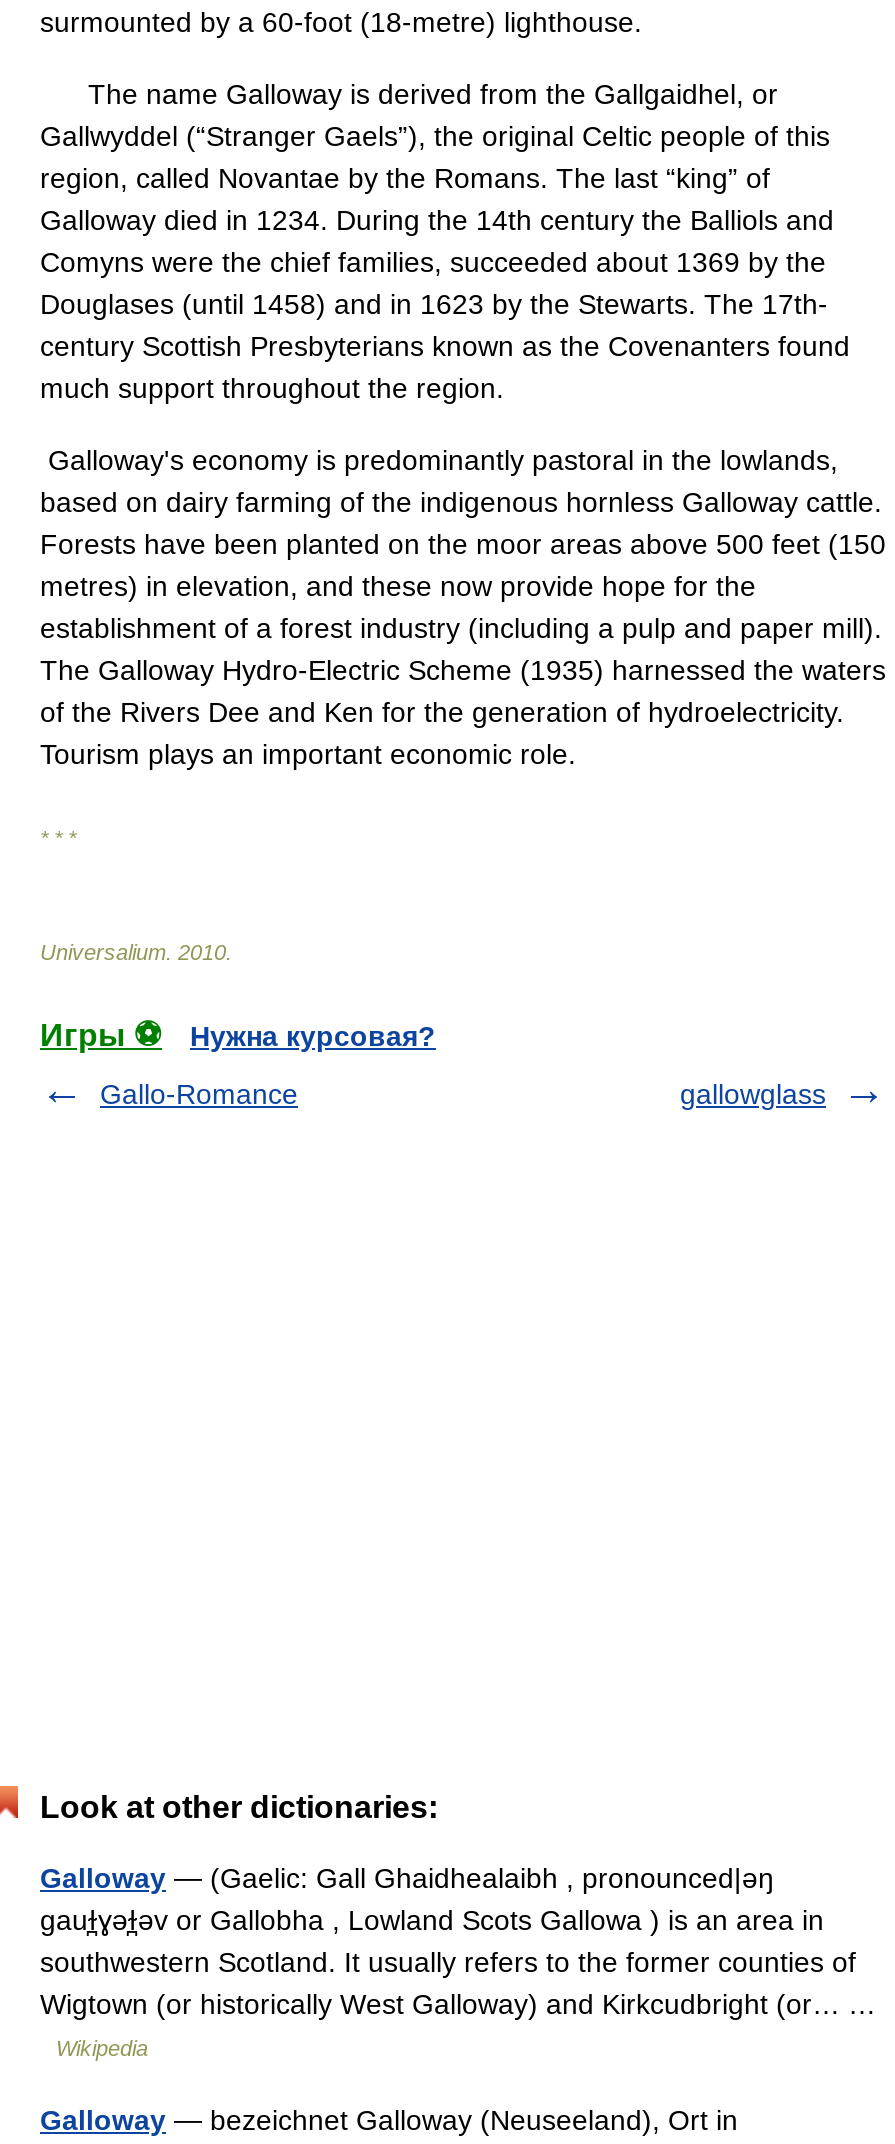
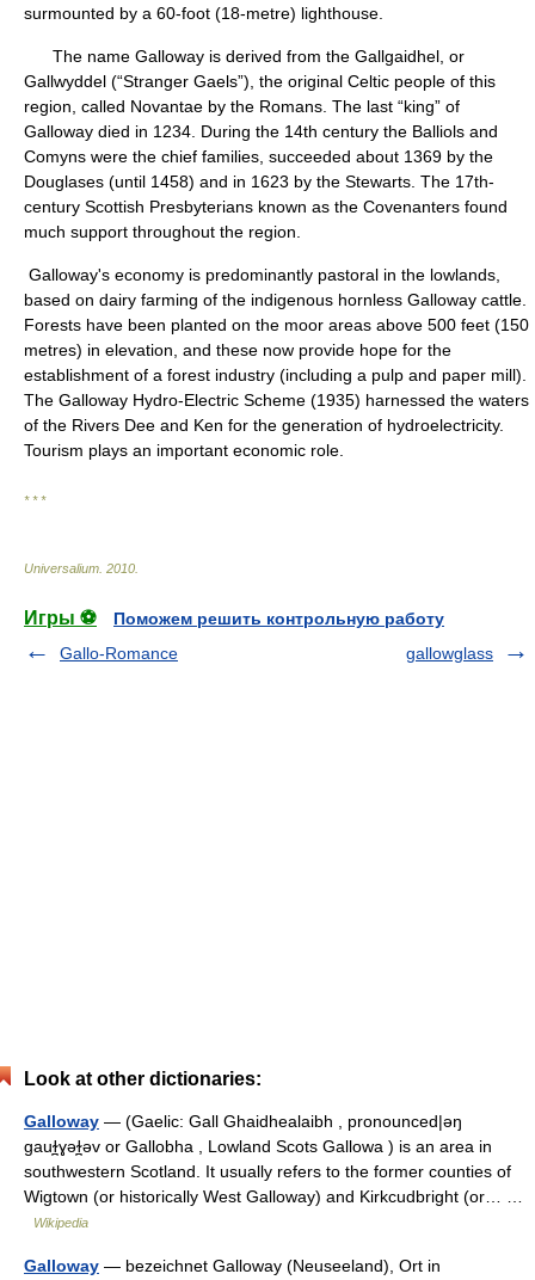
[190,1020,436,1052] Нужна курсовая? -> [113,609,444,628] Поможем решить контрольную работу

